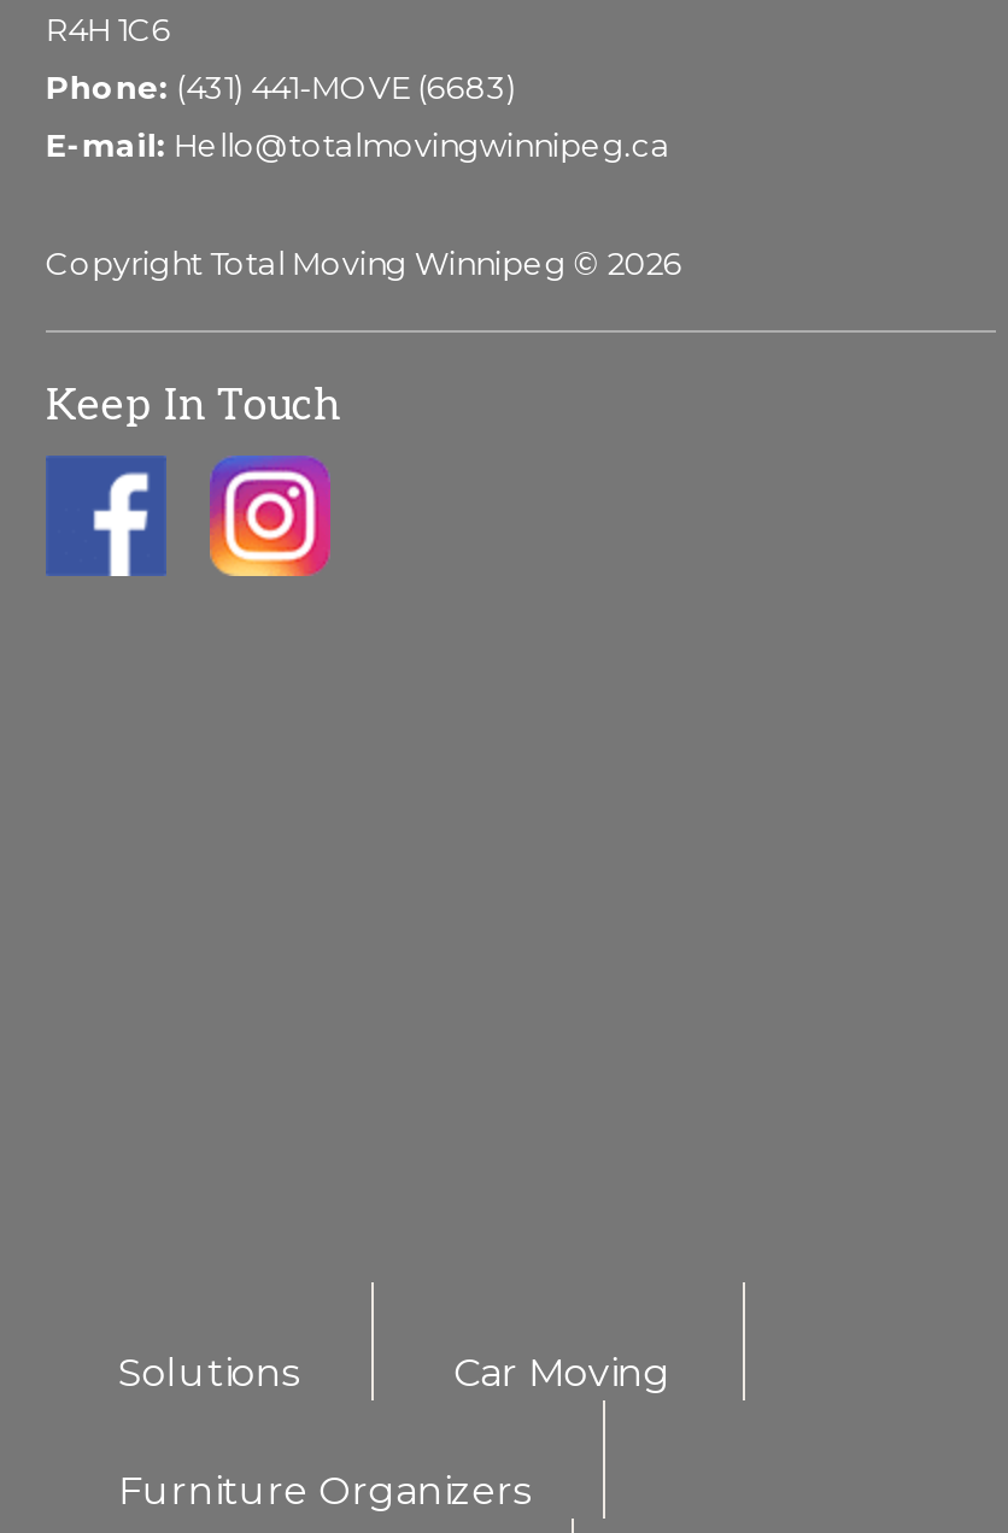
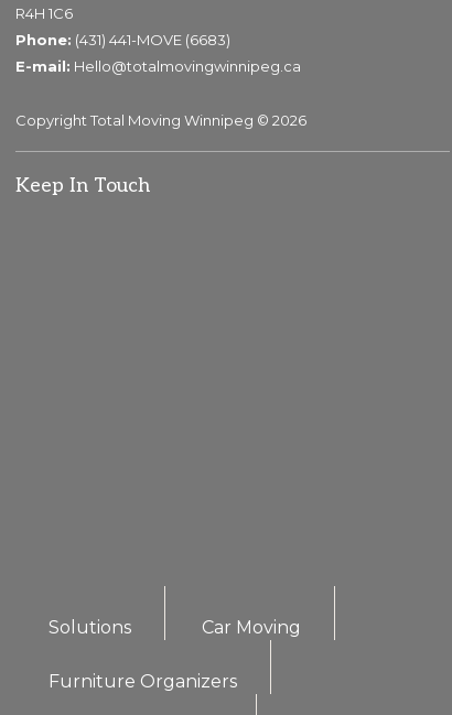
[43,453,169,578] [image] -> none
[207,453,333,578] [image] -> none

